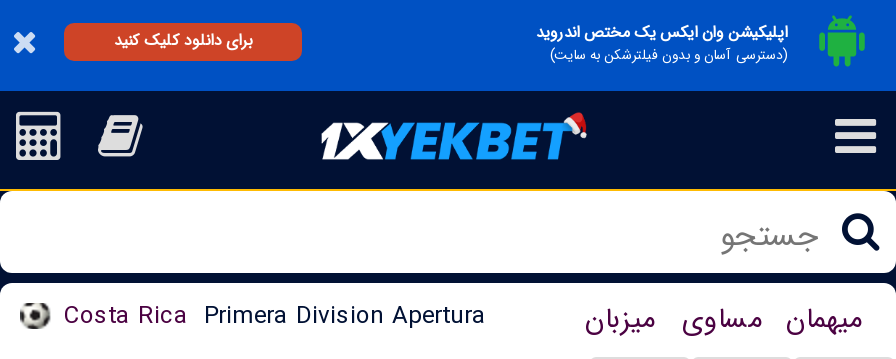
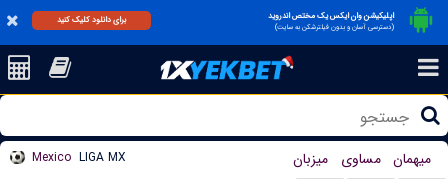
[64,297,486,335] Costa Rica Primera Division Apertura -> [32,148,126,167] Mexico LIGA MX

